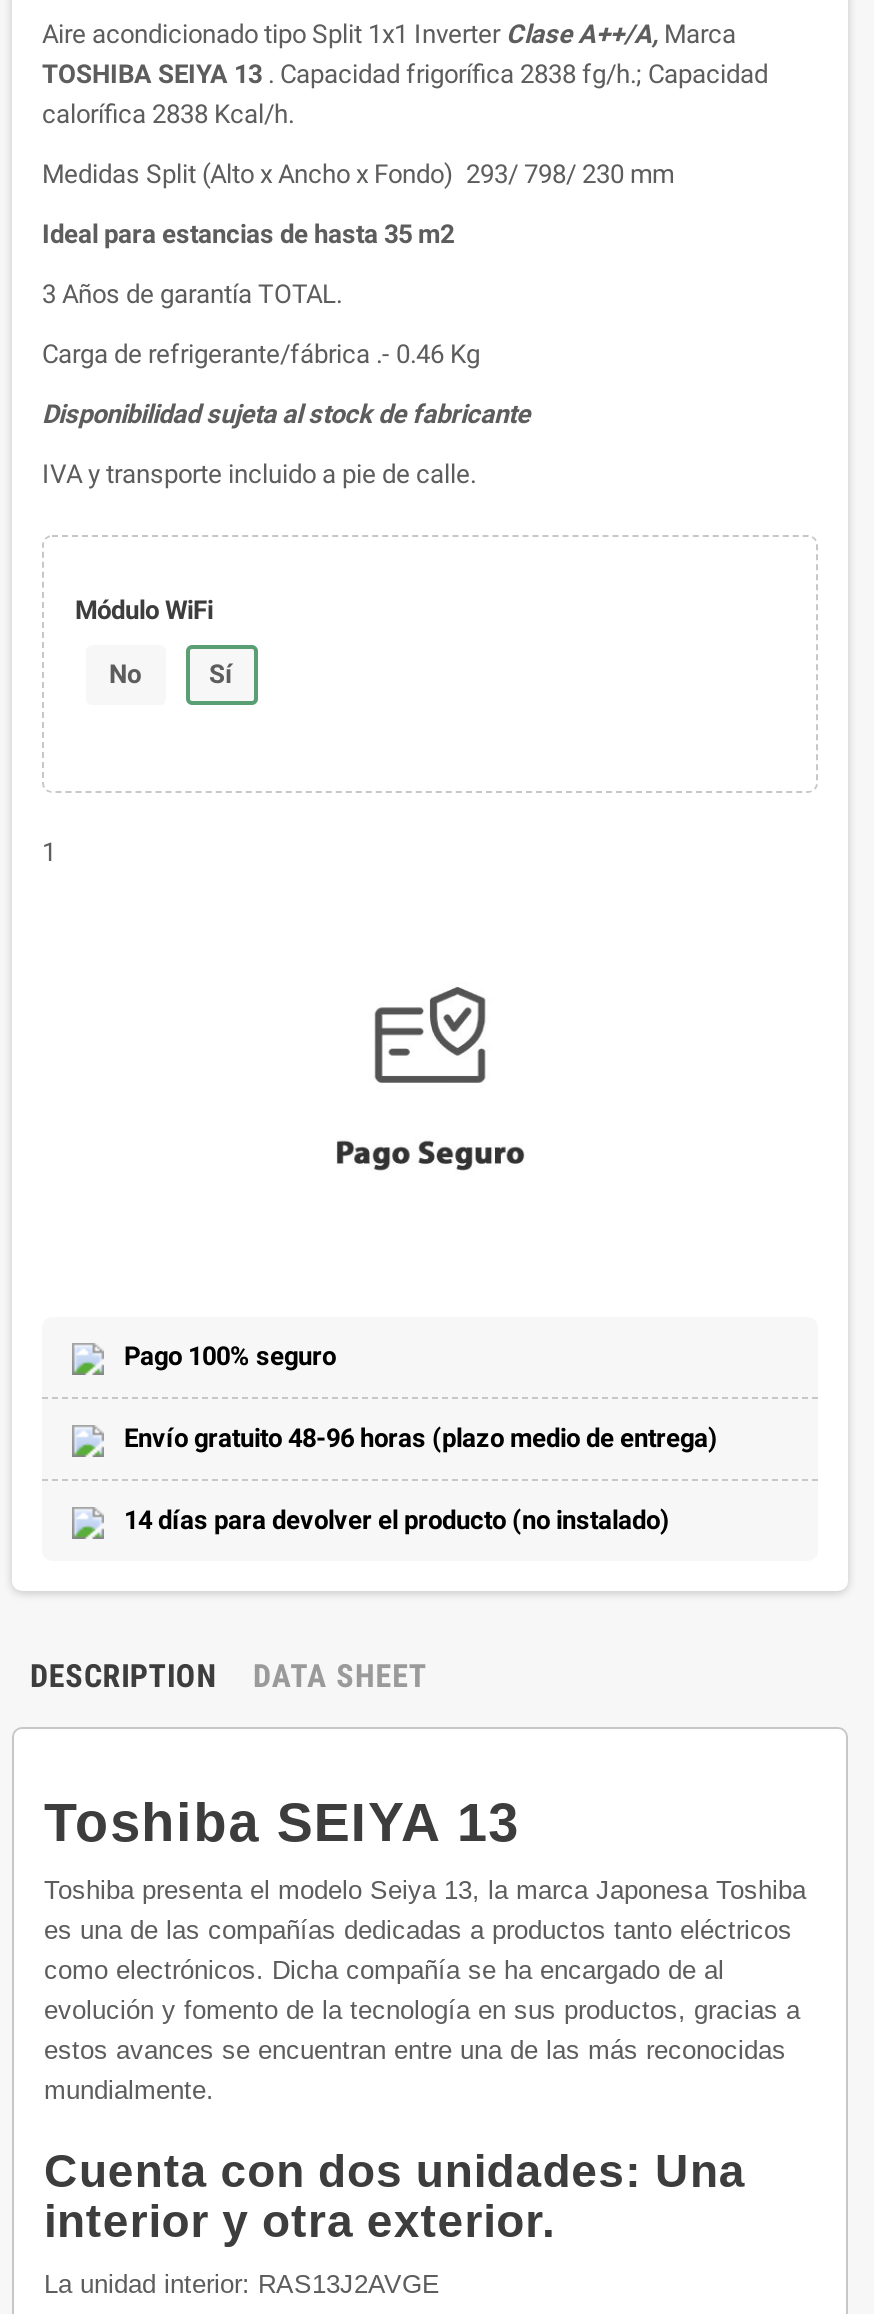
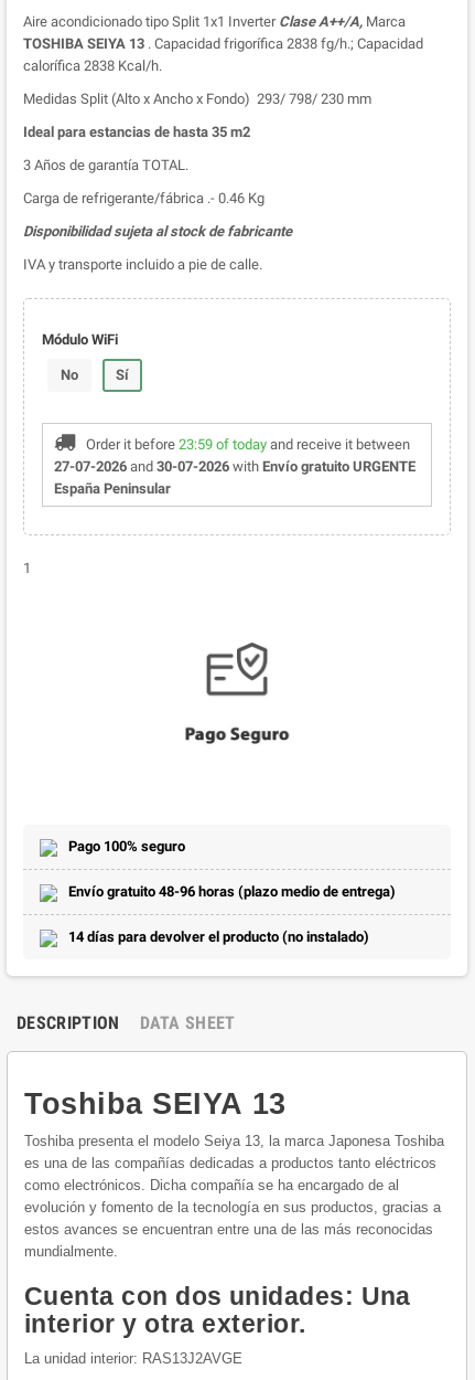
none -> [53,436,415,496] Order it before 23:59 of today and receive it between | 27-07-2026 and 30-07-2026 with Envío gratuito URGENTE | España Peninsular

